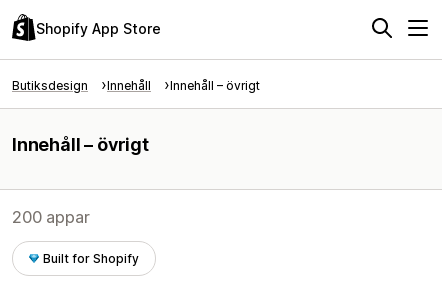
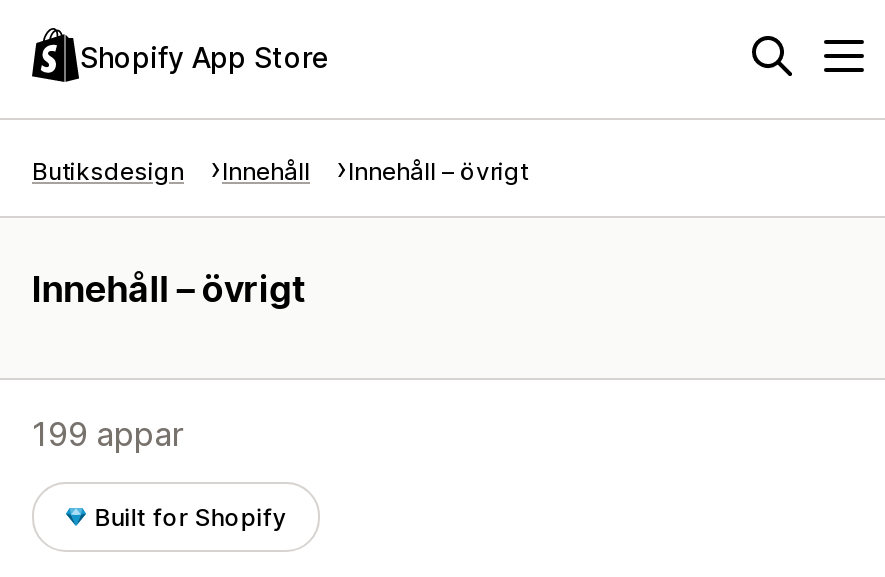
[12,207,90,227] 200 appar -> [32,414,184,454] 199 appar

